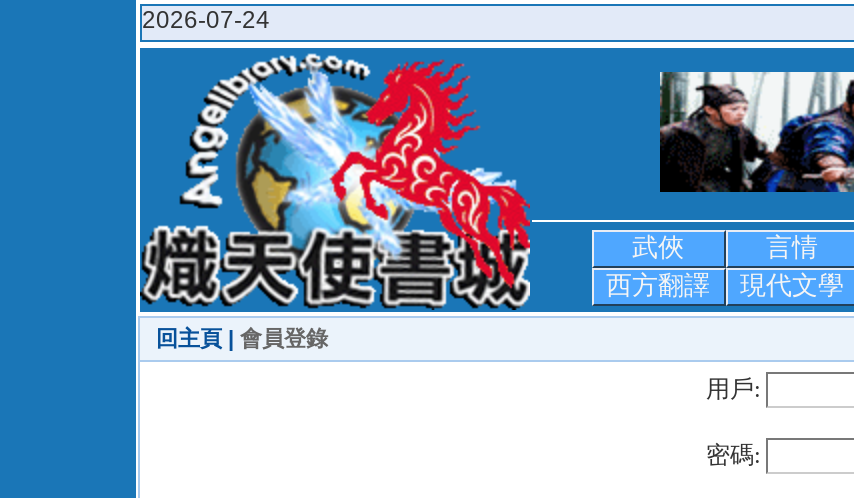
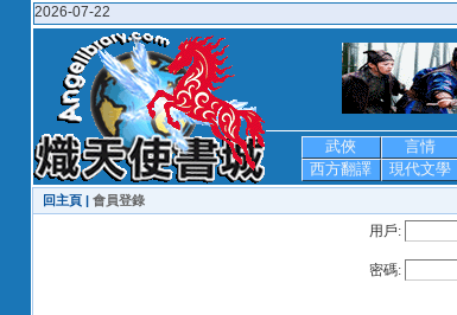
[142,6,270,34] 2026-07-24 -> [34,4,110,20] 2026-07-22

